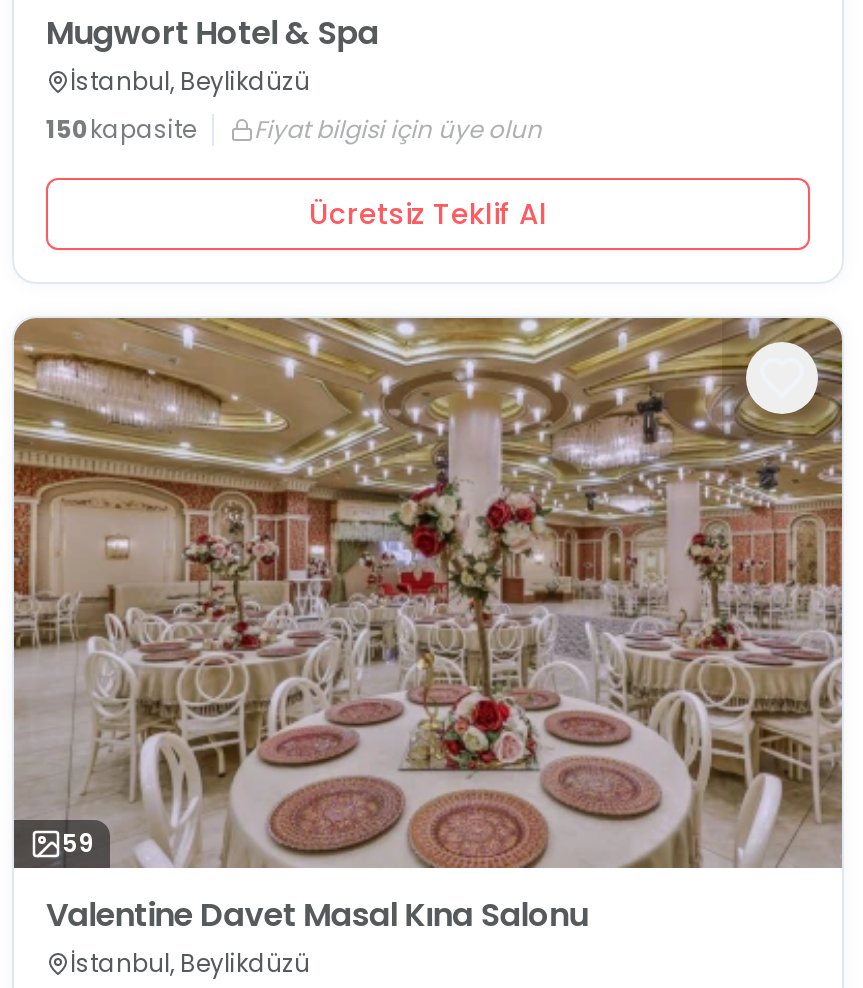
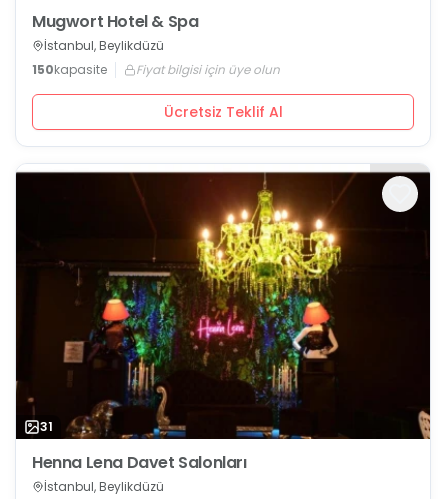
[12,316,844,870] [image] | 59 -> [15,164,431,440] [image] | 31
[46,892,588,938] Valentine Davet Masal Kına Salonu -> [32,451,247,474] Henna Lena Davet Salonları

